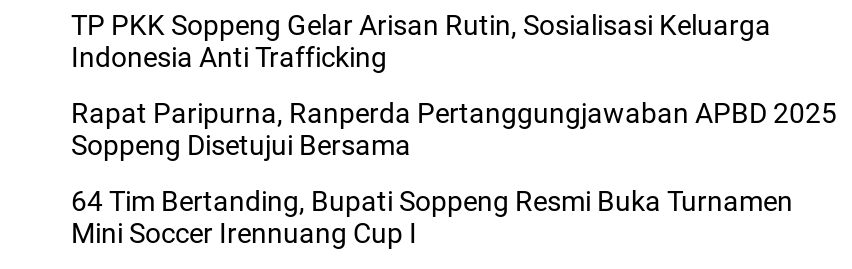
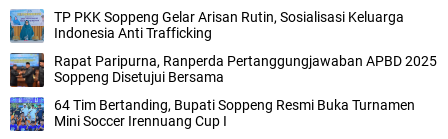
none -> [9,8,45,44] [image]
none -> [9,52,45,88] [image]
none -> [9,96,45,132] [image]

